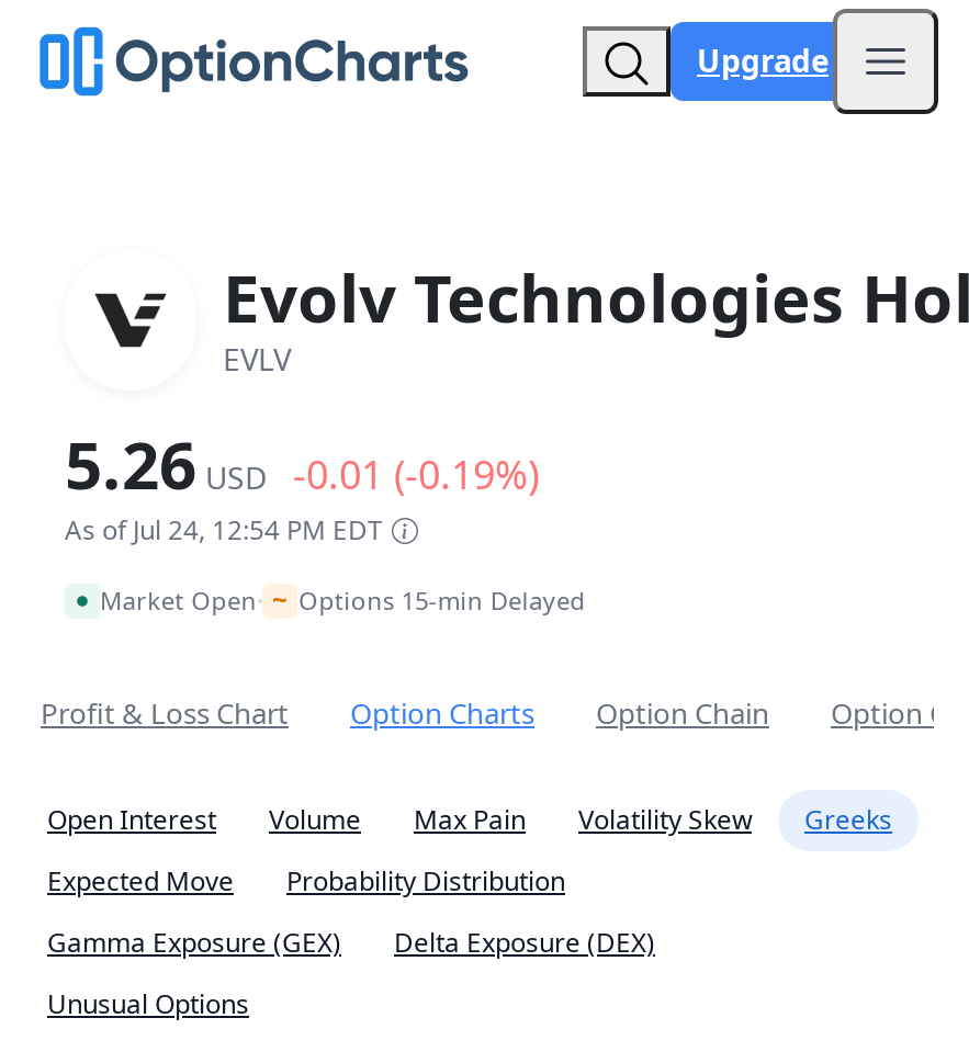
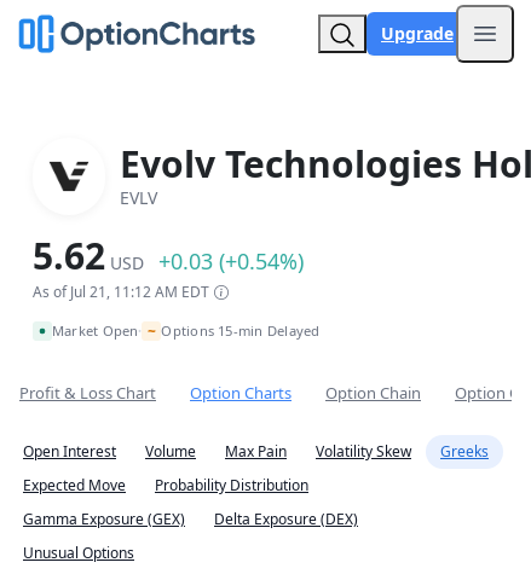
[65,419,539,509] 5.26 USD -0.01 (-0.19%) -> [33,231,304,280] 5.62 USD +0.03 (+0.54%)
[65,511,383,549] As of Jul 24, 12:54 PM EDT -> [33,282,209,302] As of Jul 21, 11:12 AM EDT

